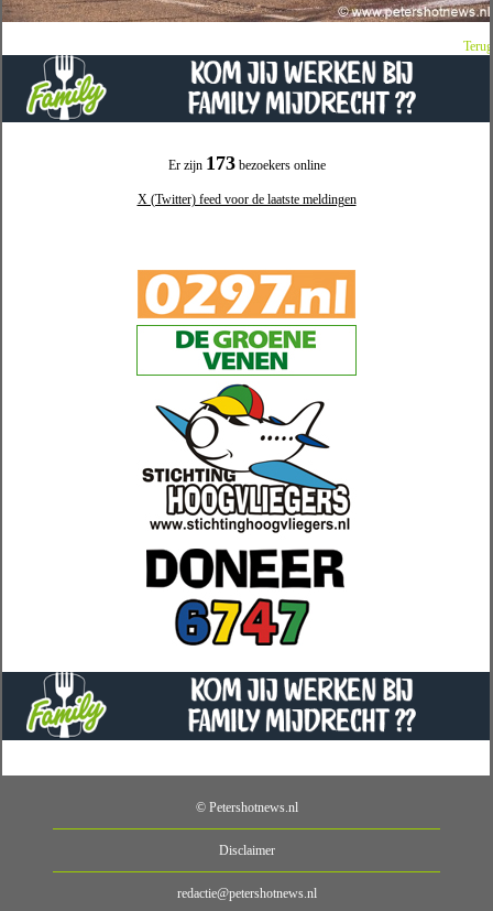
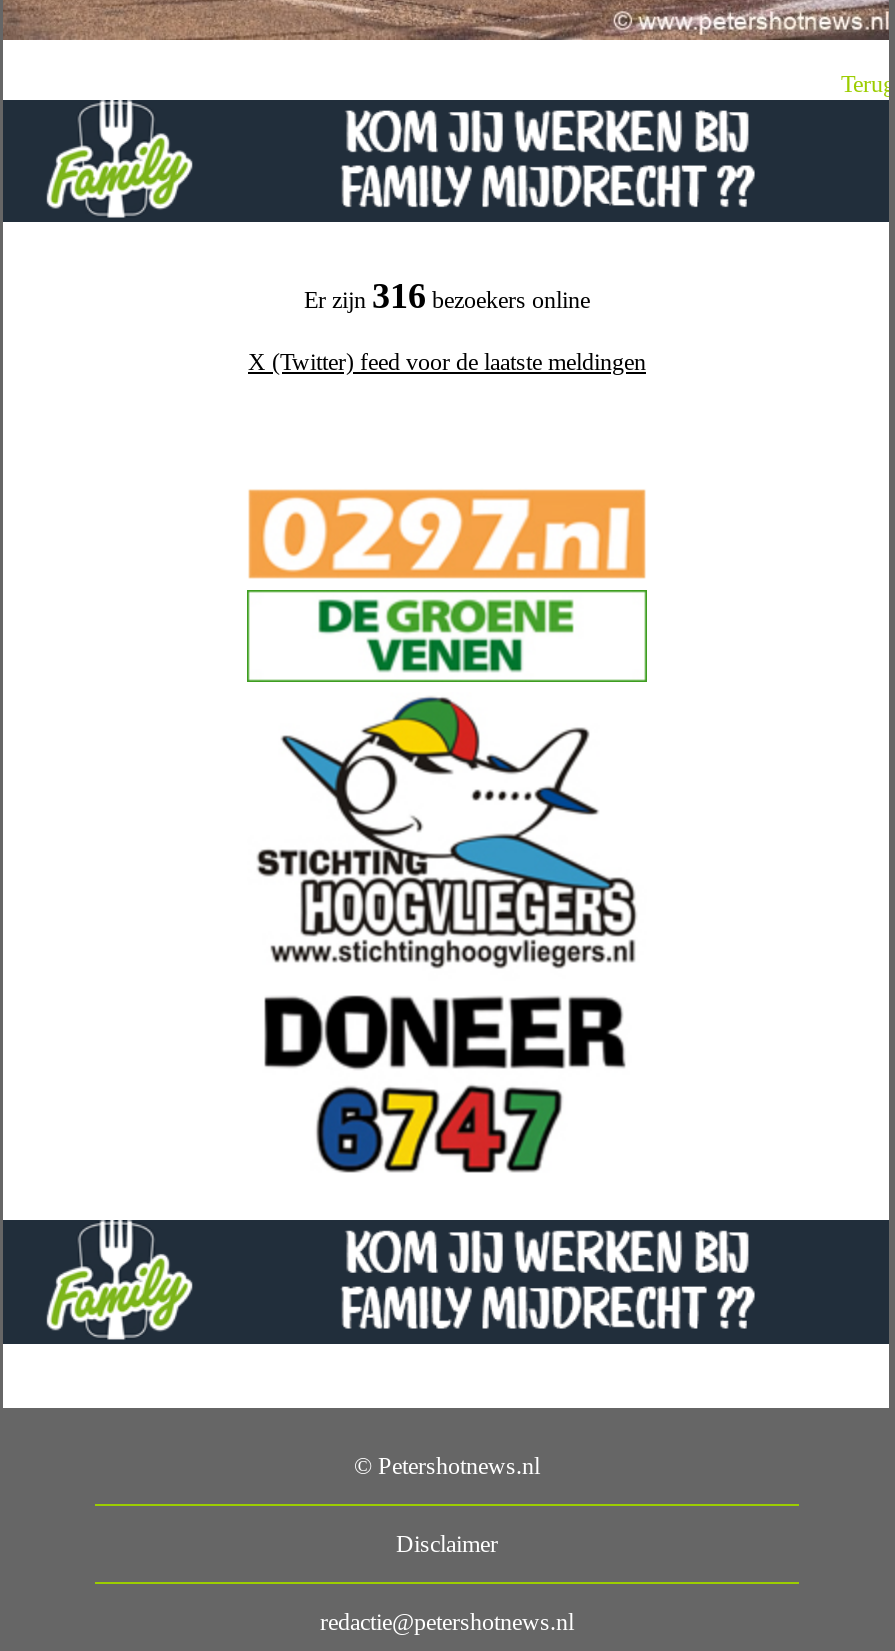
[168,152,325,174] Er zijn 173 bezoekers online -> [304,277,590,317] Er zijn 316 bezoekers online

